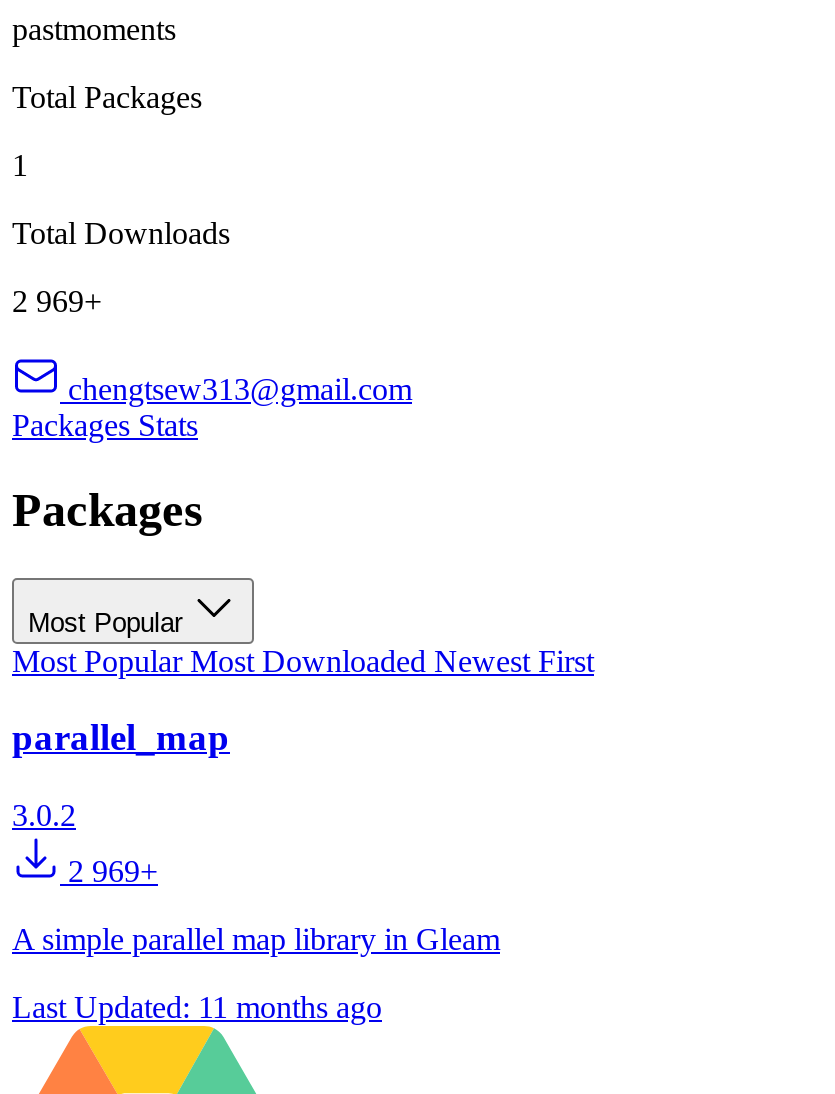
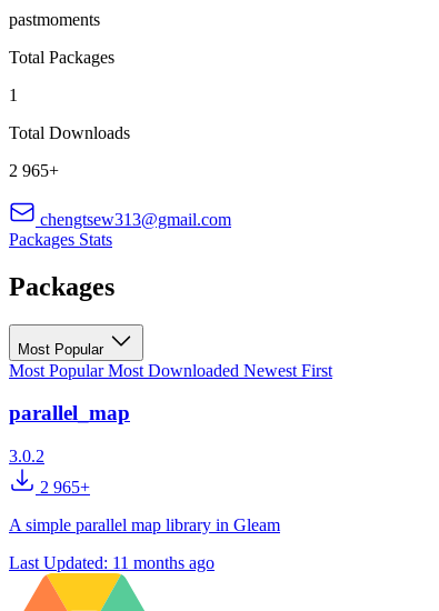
[12,284,102,318] 2 969+ -> [9,161,59,180] 2 965+
[68,854,158,888] 2 969+ -> [40,478,90,497] 2 965+

